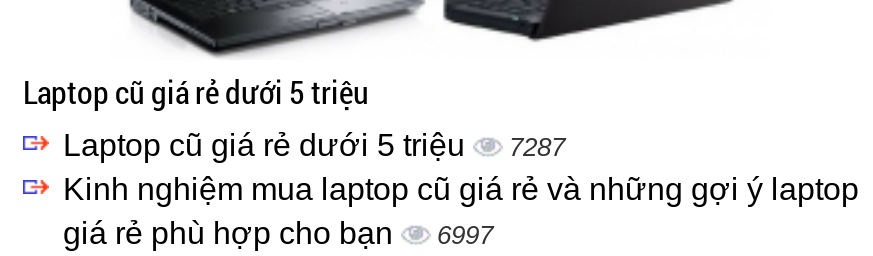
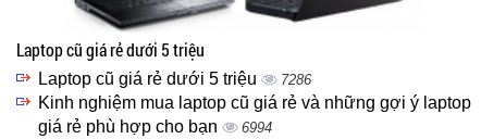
[63,128,565,162] Laptop cũ giá rẻ dưới 5 triệu 7287 -> [38,69,311,88] Laptop cũ giá rẻ dưới 5 triệu 7286
[63,216,493,250] giá rẻ phù hợp cho bạn 6997 -> [38,117,272,136] giá rẻ phù hợp cho bạn 6994

